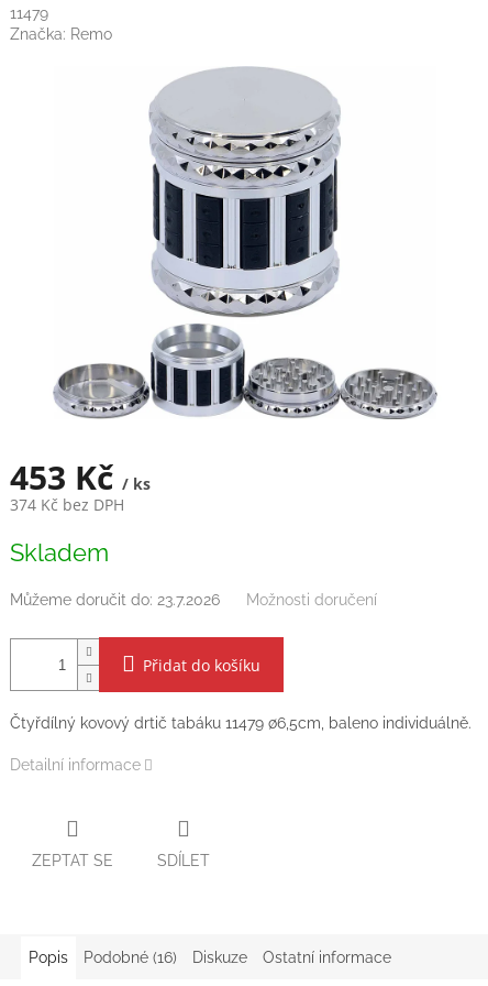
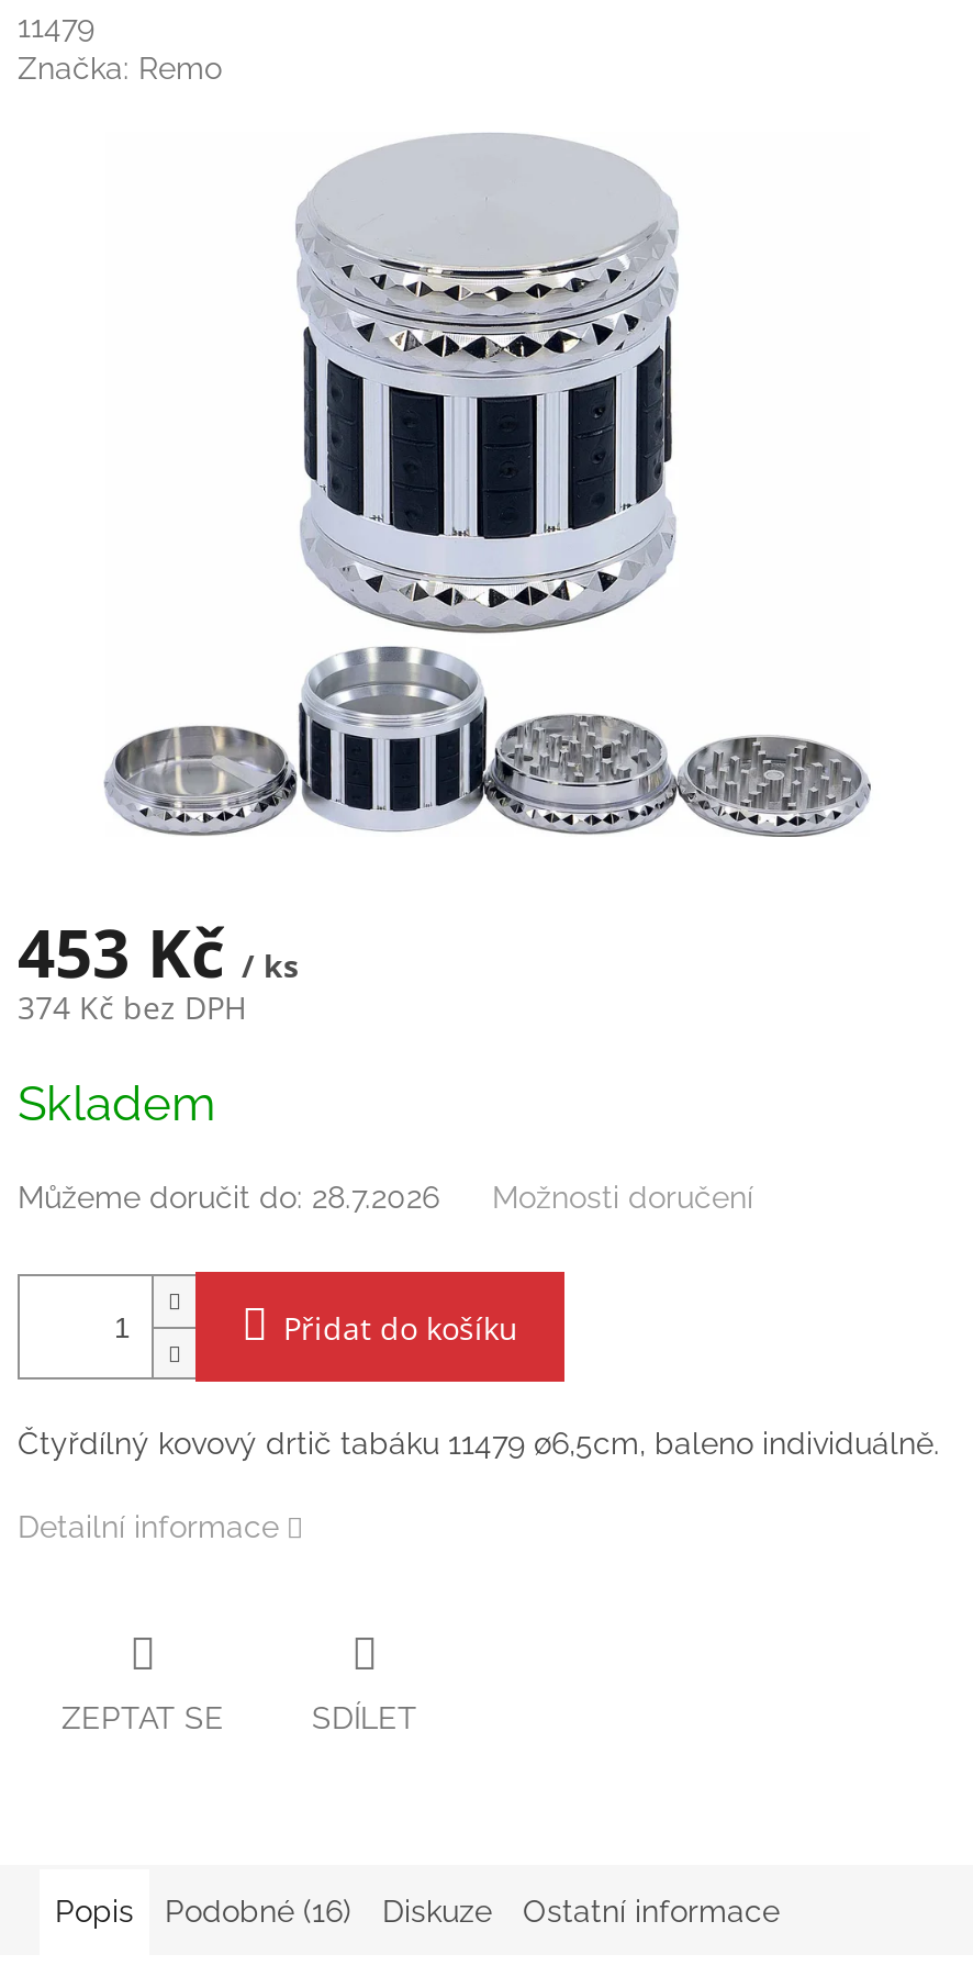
[10,591,220,609] Můžeme doručit do: 23.7.2026 -> [18,1180,439,1215] Můžeme doručit do: 28.7.2026

